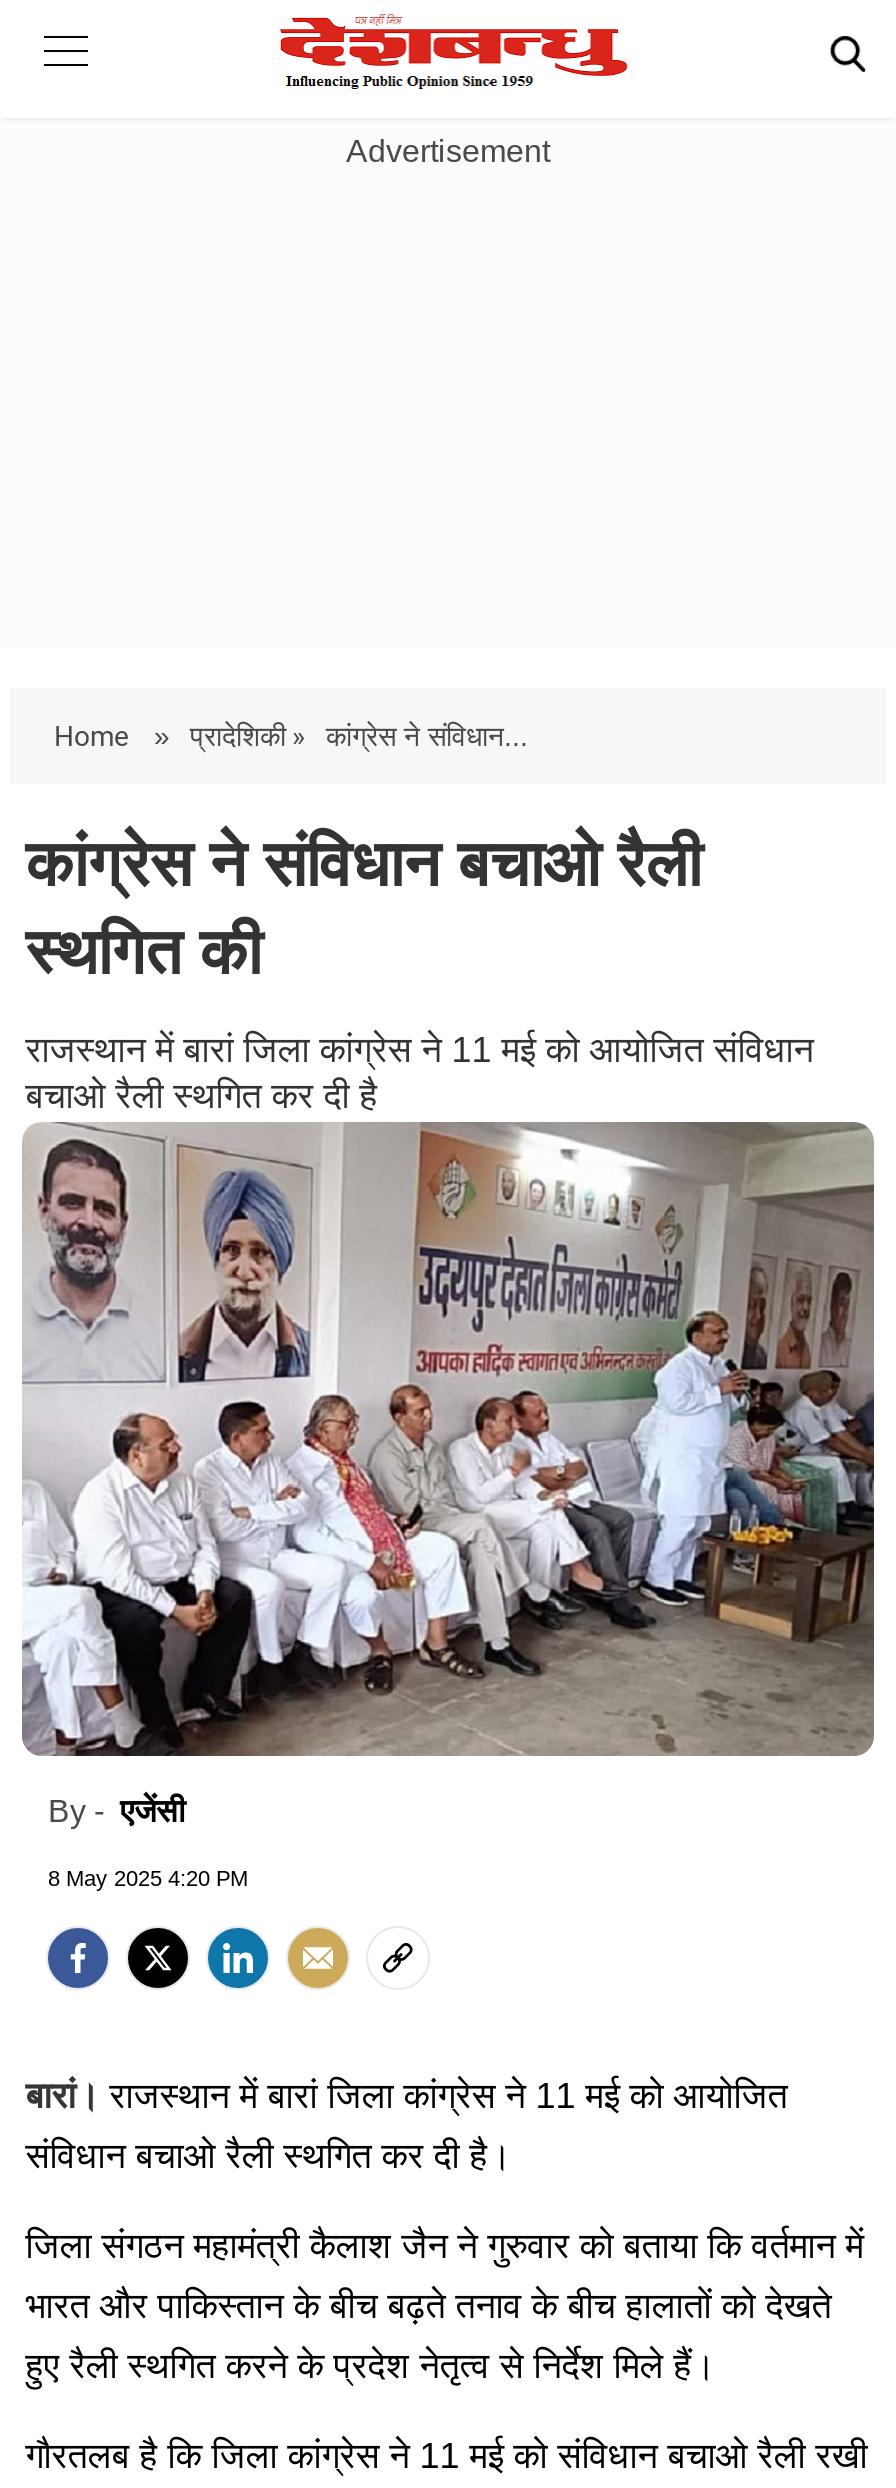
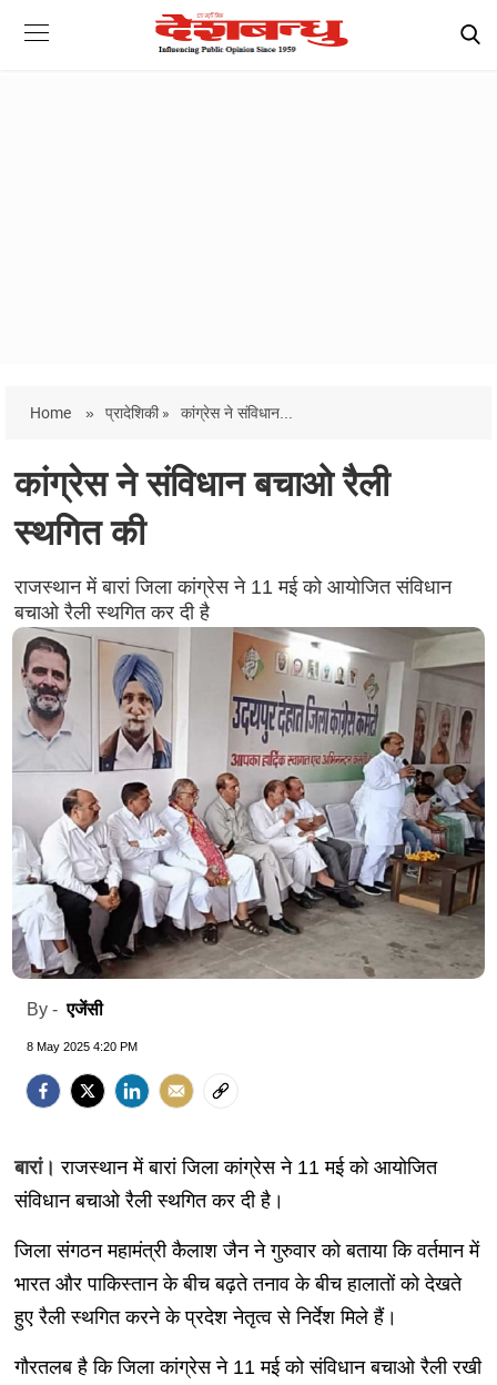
[346,134,550,168] Advertisement -> none

